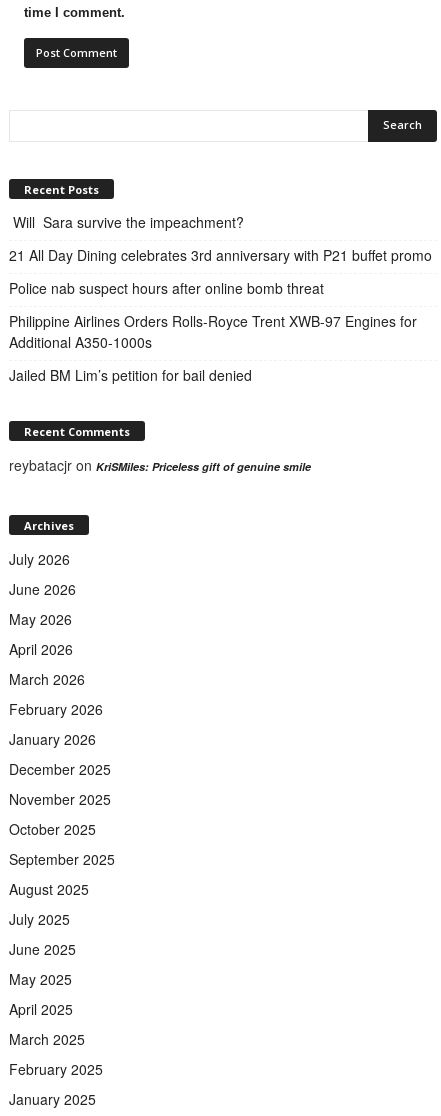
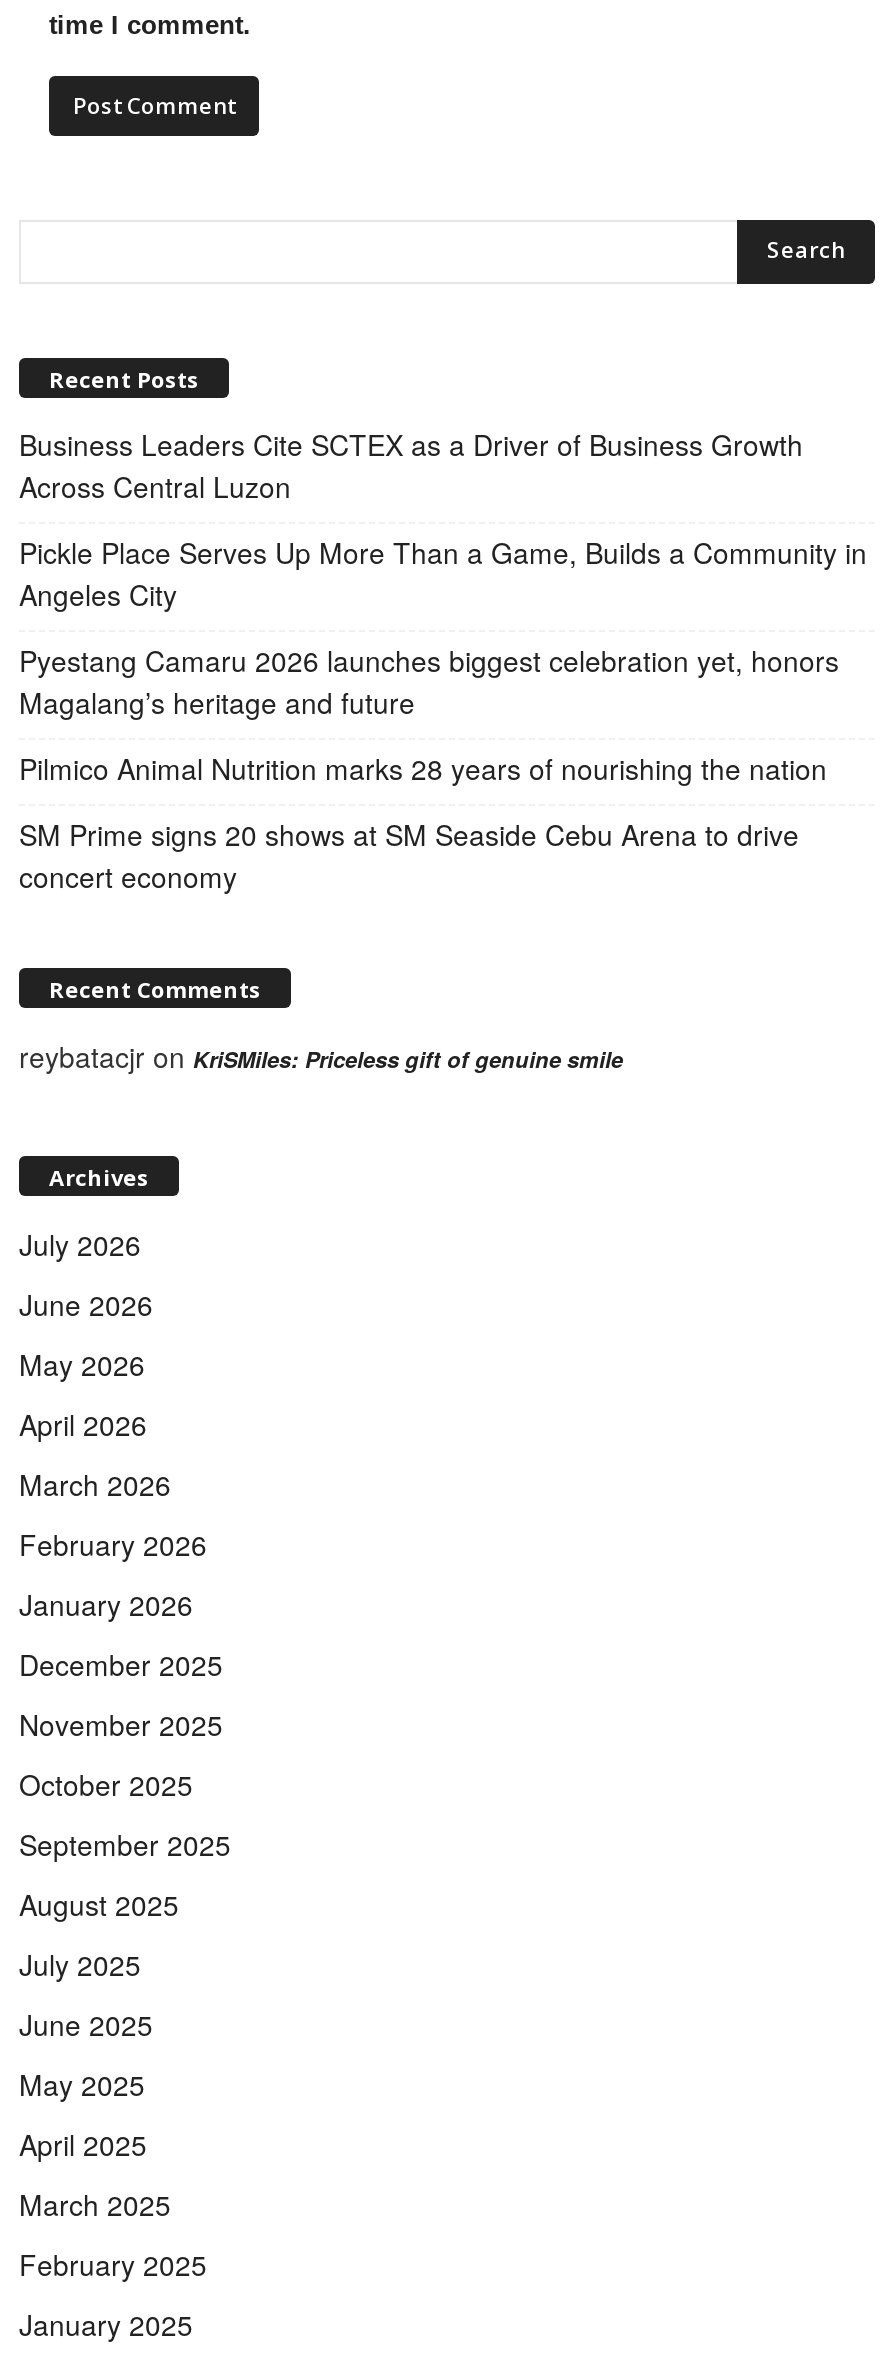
[9,212,244,232] Will Sara survive the impeachment? -> [19,424,803,506] Business Leaders Cite SCTEX as a Driver of Business Growth | Across Central Luzon
[9,245,432,265] 21 All Day Dining celebrates 3rd anniversary with P21 buffet promo -> [19,532,867,614] Pickle Place Serves Up More Than a Game, Builds a Community in | Angeles City
[9,278,328,298] Police nab suspect hours after online bomb threat -> [19,640,839,722] Pyestang Camaru 2026 launches biggest celebration yet, honors | Magalang’s heritage and future
[9,311,417,352] Philippine Airlines Orders Rolls-Royce Trent XWB-97 Engines for | Additional A350-1000s -> [19,748,827,788] Pilmico Animal Nutrition marks 28 years of nourishing the nation
[9,365,256,385] Jailed BM Lim’s petition for bail denied -> [19,814,799,896] SM Prime signs 20 shows at SM Seaside Cebu Arena to drive | concert economy

